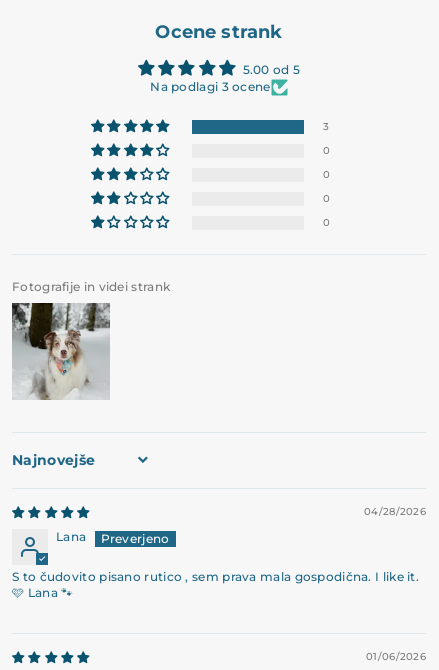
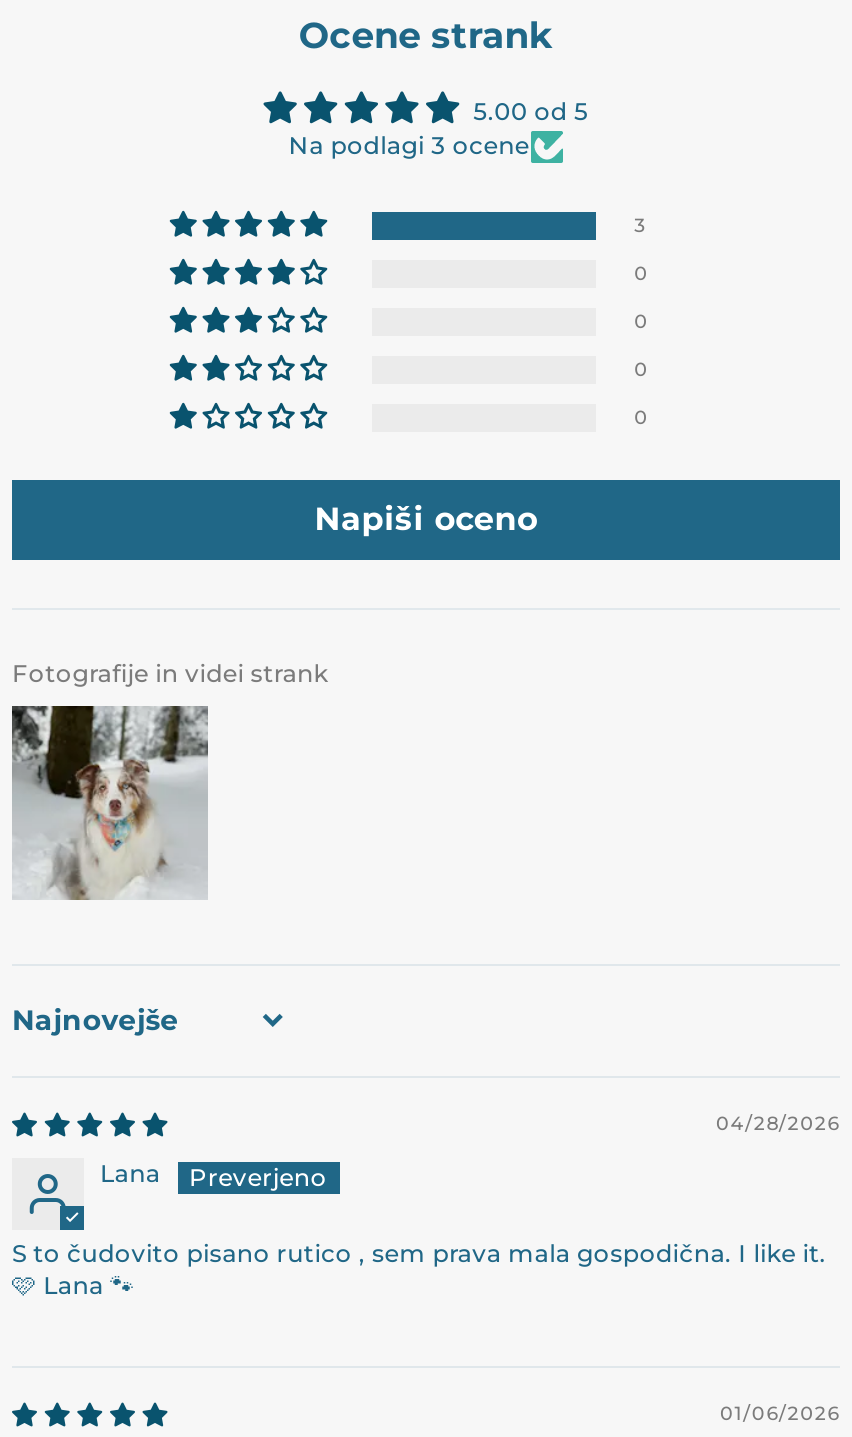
none -> [314,499,538,537] Napiši oceno

